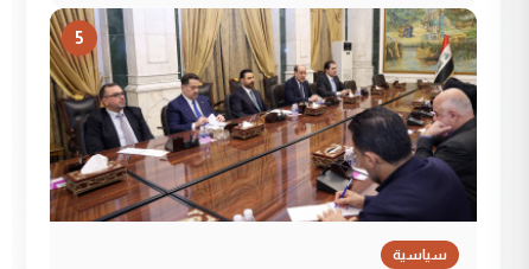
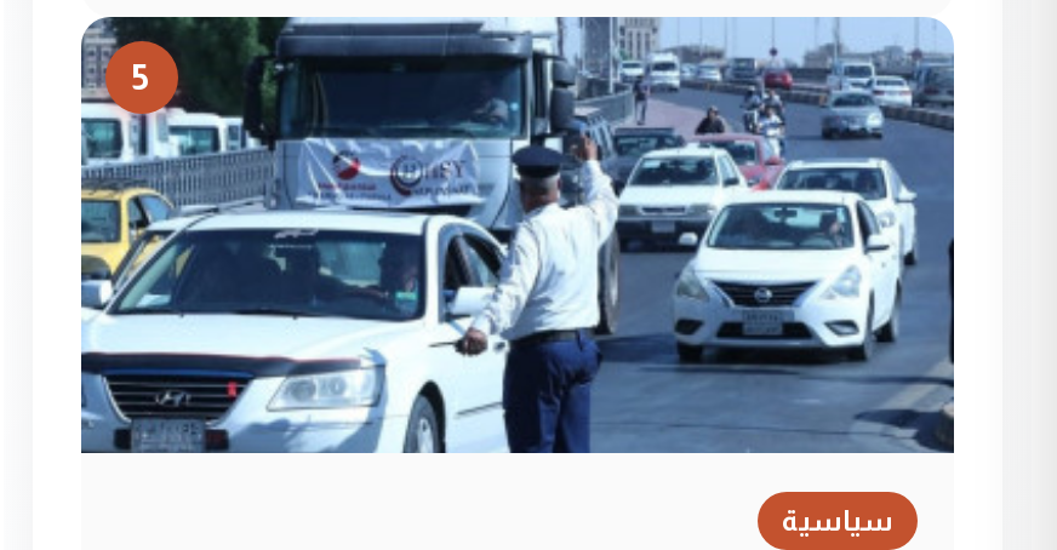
[49,7,478,223] [image] -> [79,15,956,456] [image]

